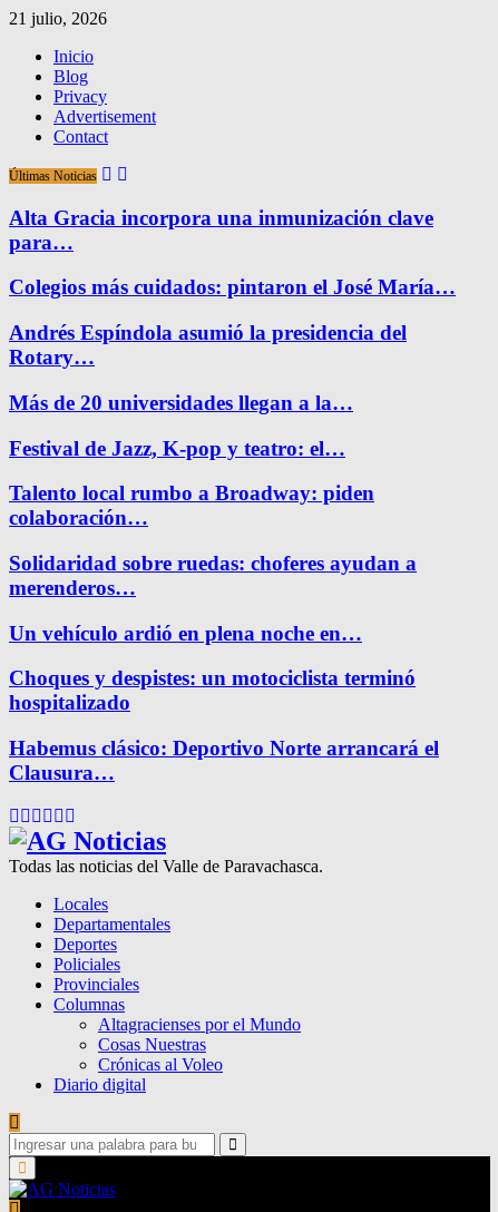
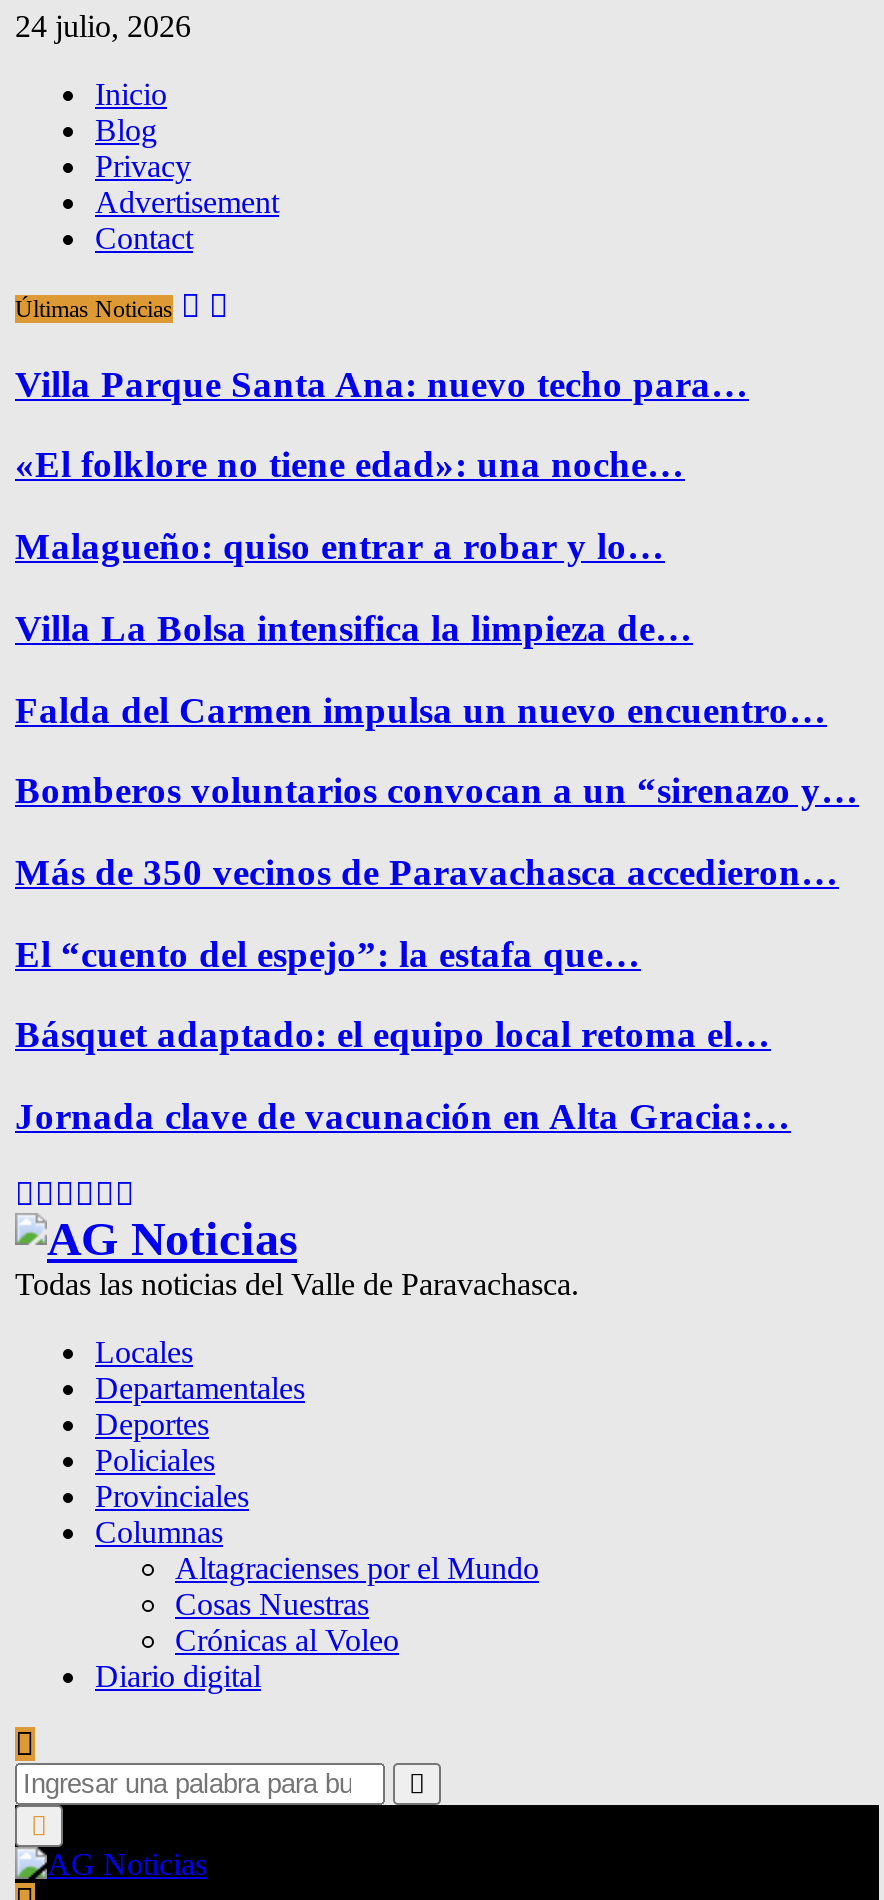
[9,9,107,28] 21 julio, 2026 -> [15,9,191,43] 24 julio, 2026
[9,206,433,254] Alta Gracia incorpora una inmunización clave | para… -> [15,362,749,404] Villa Parque Santa Ana: nuevo techo para…
[9,276,456,299] Colegios más cuidados: pintaron el José María… -> [15,444,685,486] «El folklore no tiene edad»: una noche…
[9,321,407,369] Andrés Espíndola asumió la presidencia del | Rotary… -> [15,525,665,567] Malagueño: quiso entrar a robar y lo…
[9,391,353,414] Más de 20 universidades llegan a la… -> [15,607,693,649] Villa La Bolsa intensifica la limpieza de…
[9,436,345,460] Festival de Jazz, K-pop y teatro: el… -> [15,688,827,730] Falda del Carmen impulsa un nuevo encuentro…
[9,482,374,529] Talento local rumbo a Broadway: piden | colaboración… -> [15,770,859,812] Bomberos voluntarios convocan a un “sirenazo y…
[9,551,417,599] Solidaridad sobre ruedas: choferes ayudan a | merenderos… -> [15,851,839,893] Más de 350 vecinos de Paravachasca accedieron…
[9,621,362,645] Un vehículo ardió en plena noche en… -> [15,933,641,975] El “cuento del espejo”: la estafa que…
[9,667,416,715] Choques y despistes: un motociclista terminó | hospitalizado -> [15,1014,771,1056] Básquet adaptado: el equipo local retoma el…
[9,737,439,784] Habemus clásico: Deportivo Norte arrancará el | Clausura… -> [15,1095,791,1137] Jornada clave de vacunación en Alta Gracia:…

